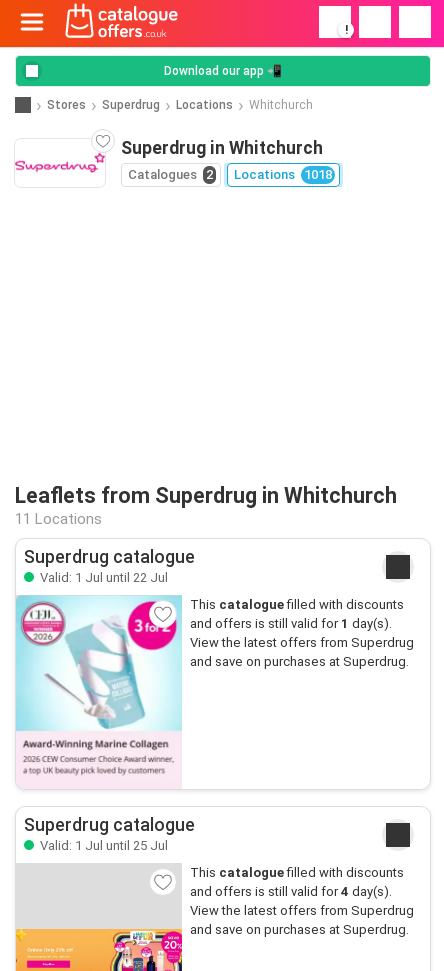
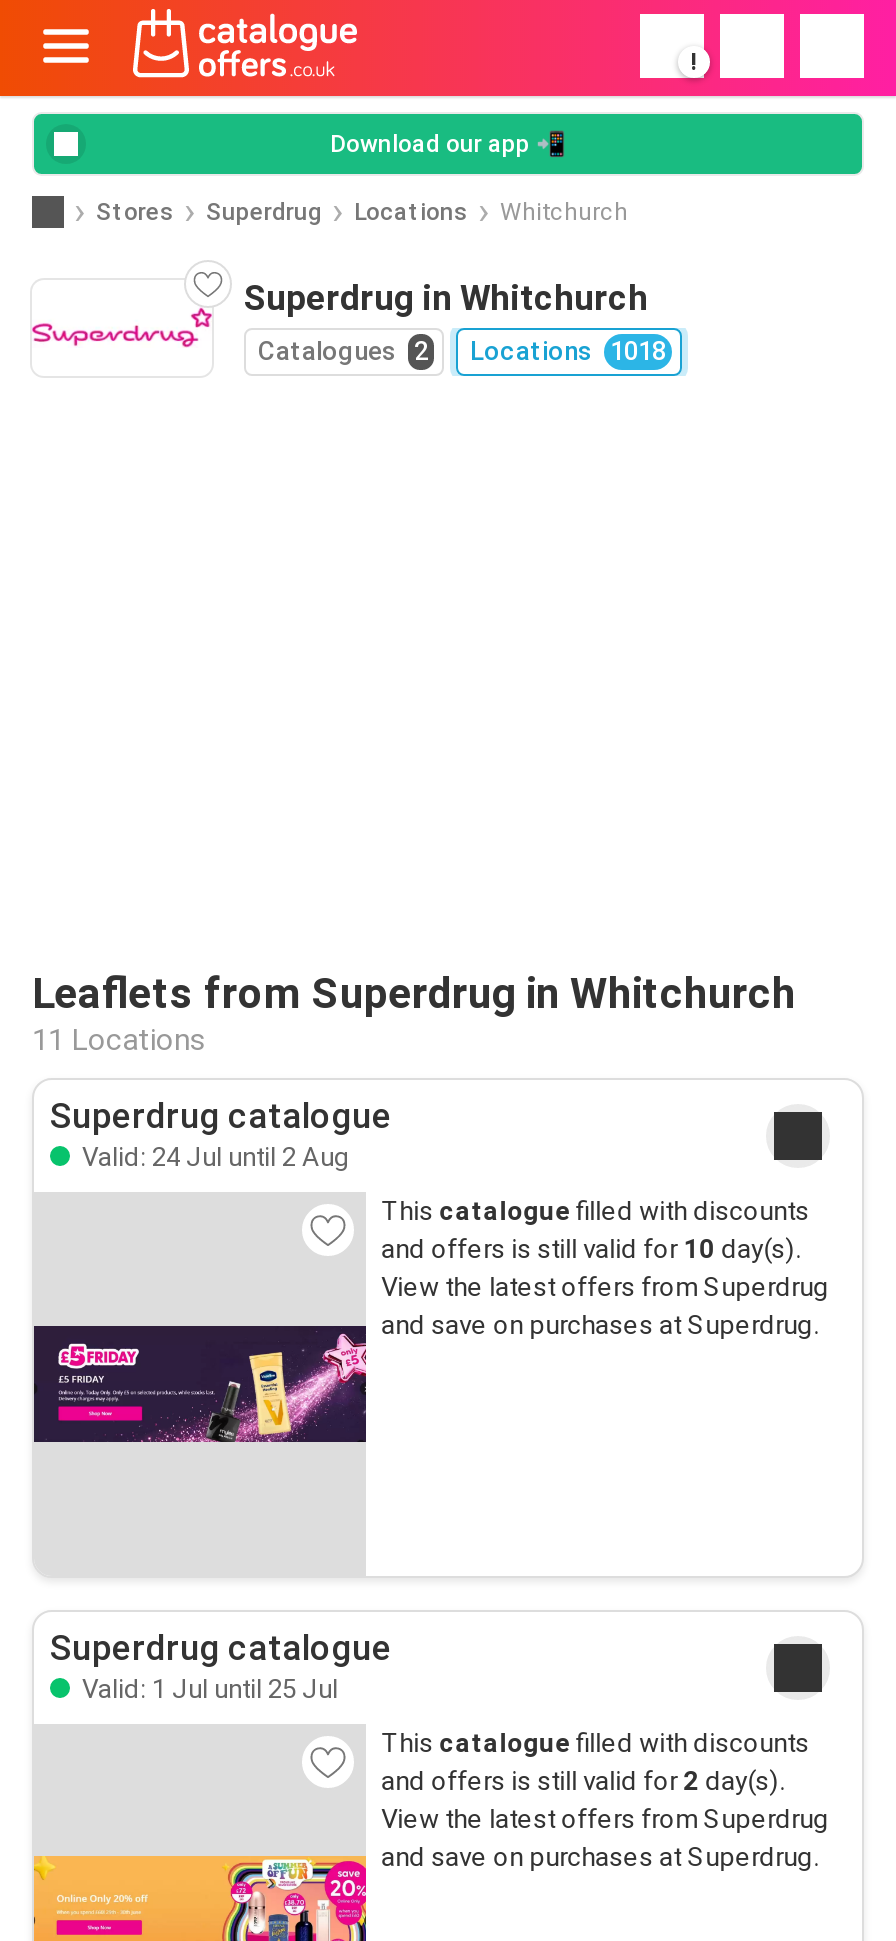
[37,570,168,585] Valid: 1 Jul until 22 Jul -> [76,1142,350,1172] Valid: 24 Jul until 2 Aug
[16,595,392,786] [image] | and offers is still valid for 1 day(s). -> [32,1194,801,1572] [image] | and offers is still valid for 10 day(s).
[190,884,392,899] and offers is still valid for 4 day(s). -> [381,1766,785,1796] and offers is still valid for 2 day(s).

